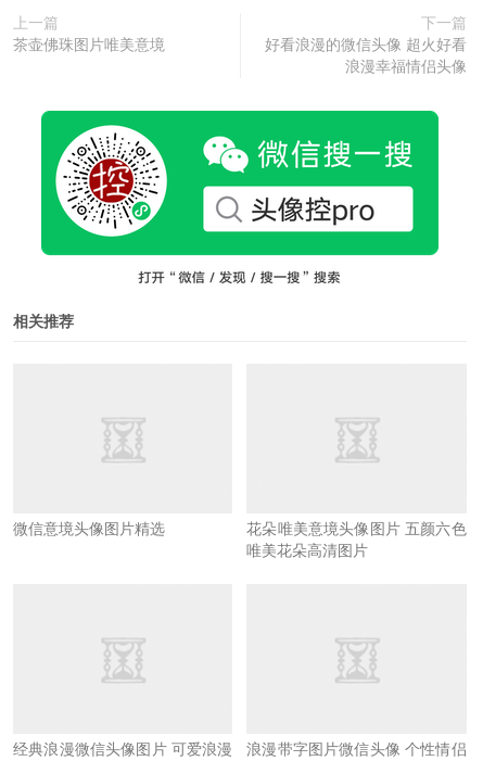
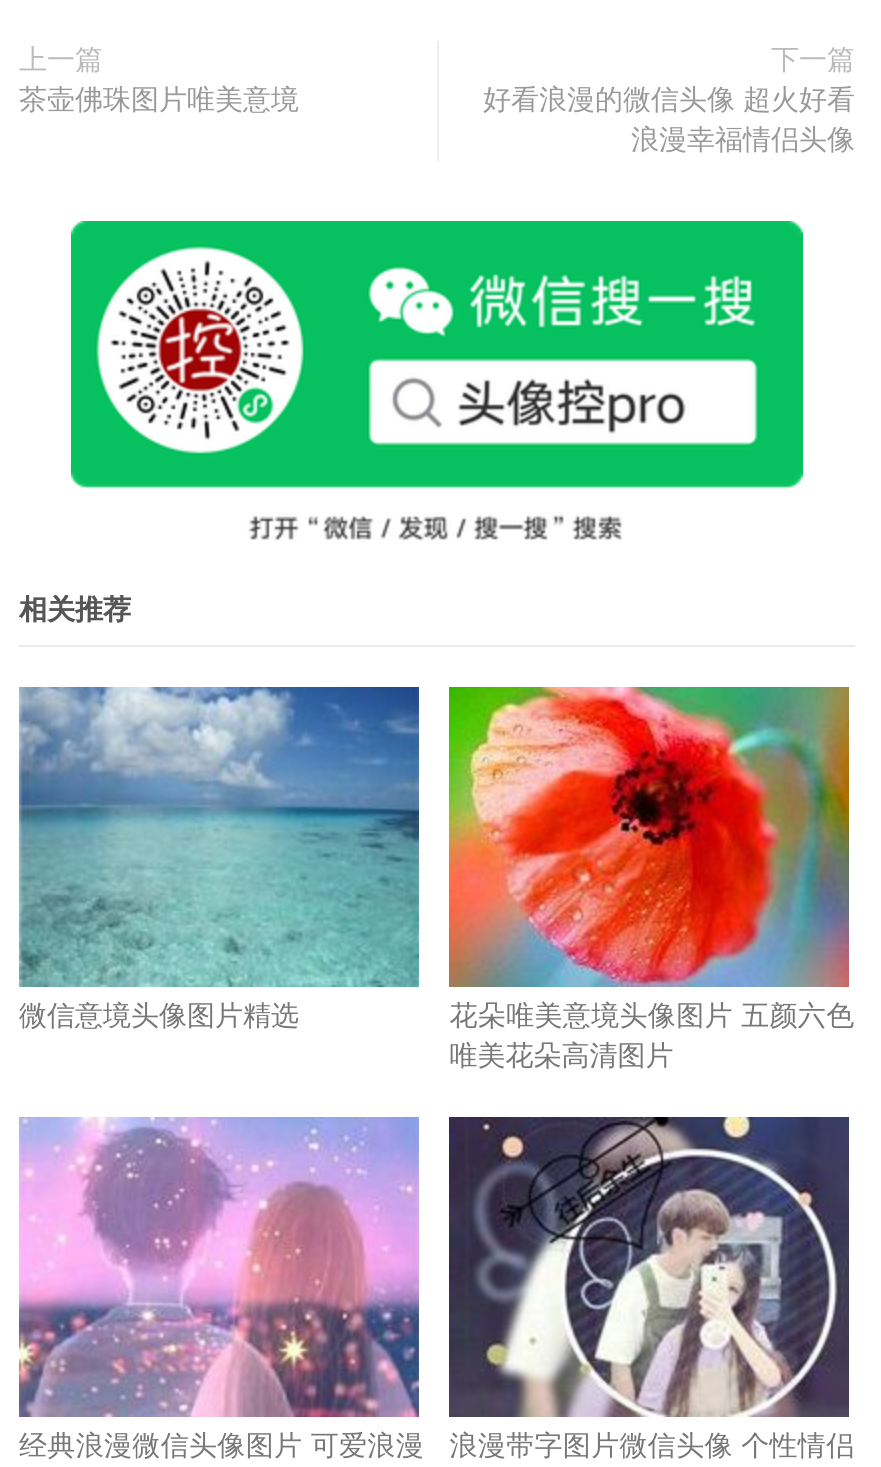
none -> [17,685,421,989] [image]
none -> [447,685,851,987] [image]
none -> [17,1117,421,1419] [image]
none -> [447,1115,851,1419] [image]

